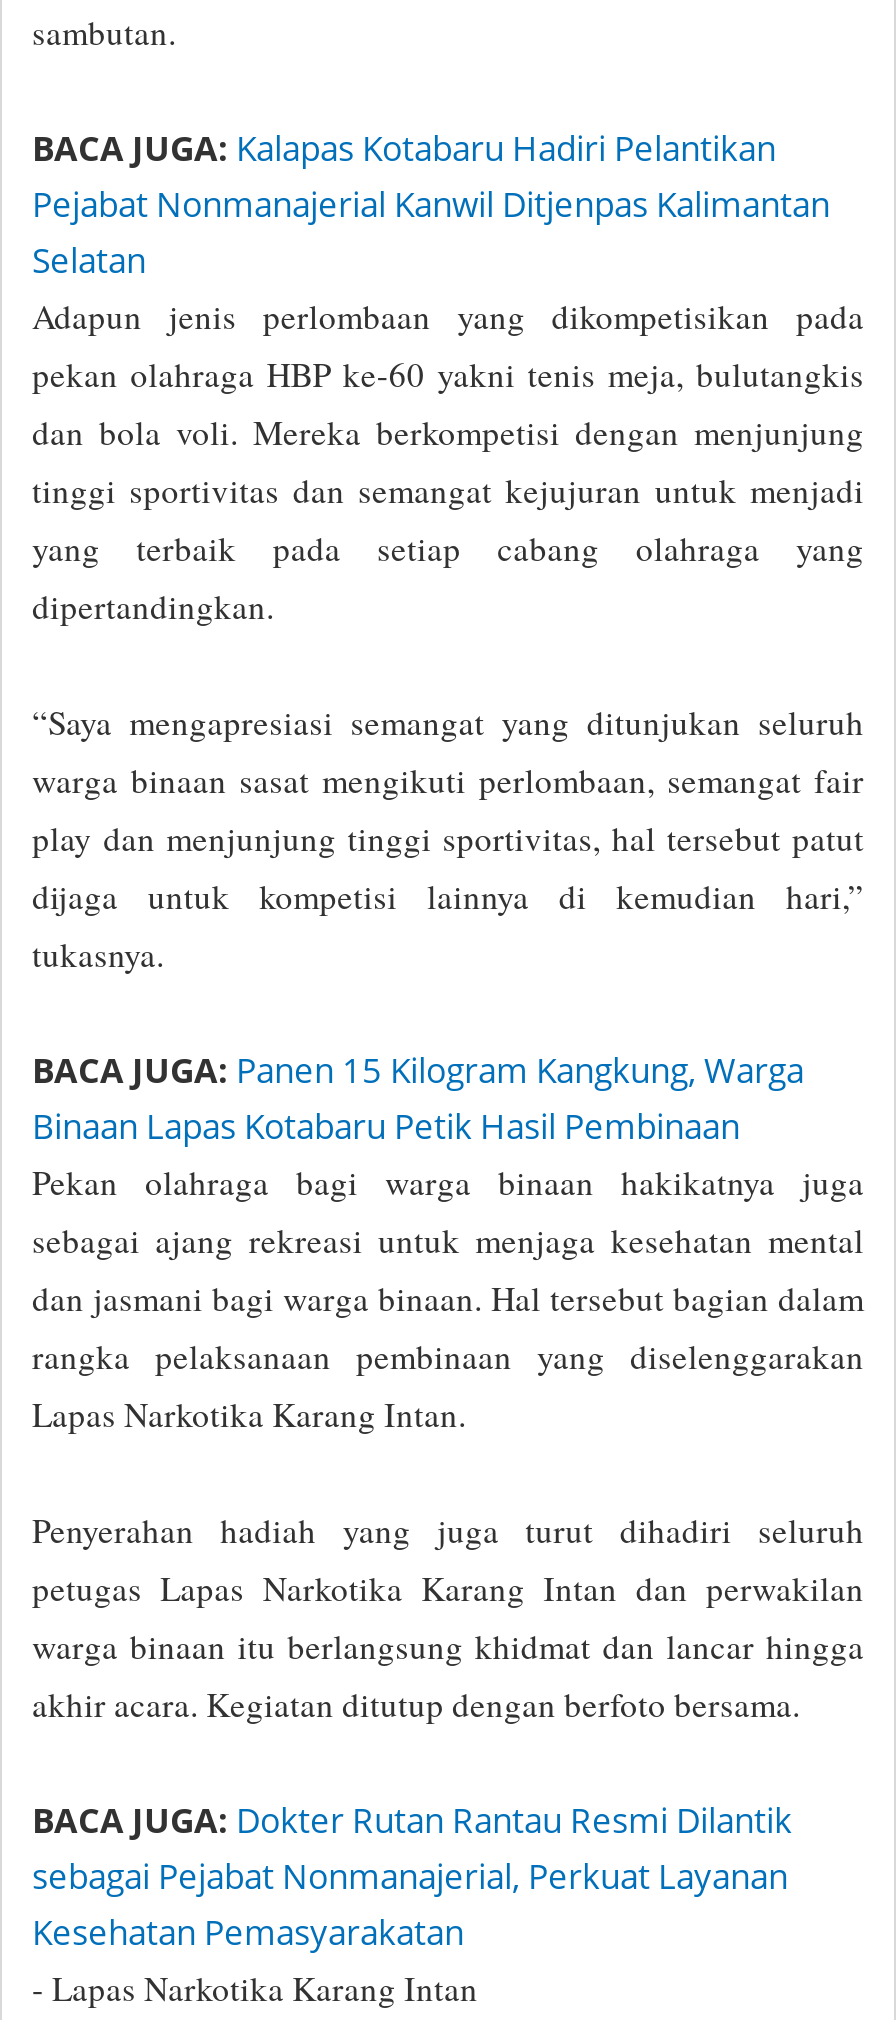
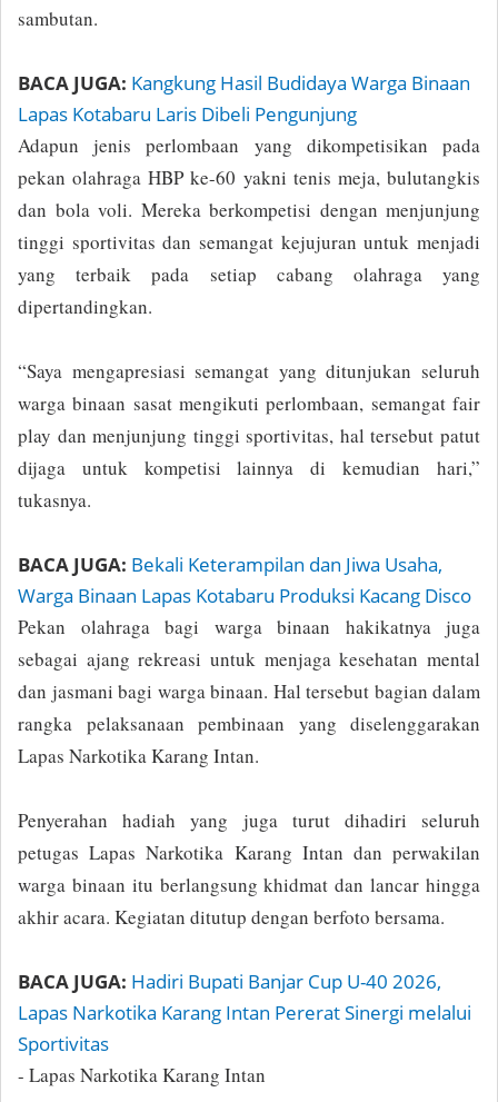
[32,125,830,283] BACA JUGA: Kalapas Kotabaru Hadiri Pelantikan | Pejabat Nonmanajerial Kanwil Ditjenpas Kalimantan | Selatan -> [18,70,470,127] BACA JUGA: Kangkung Hasil Budidaya Warga Binaan | Lapas Kotabaru Laris Dibeli Pengunjung
[32,1047,804,1149] BACA JUGA: Panen 15 Kilogram Kangkung, Warga | Binaan Lapas Kotabaru Petik Hasil Pembinaan -> [18,552,471,608] BACA JUGA: Bekali Keterampilan dan Jiwa Usaha, | Warga Binaan Lapas Kotabaru Produksi Kacang Disco
[32,1797,792,1955] BACA JUGA: Dokter Rutan Rantau Resmi Dilantik | sebagai Pejabat Nonmanajerial, Perkuat Layanan | Kesehatan Pemasyarakatan -> [18,969,471,1056] BACA JUGA: Hadiri Bupati Banjar Cup U-40 2026, | Lapas Narkotika Karang Intan Pererat Sinergi melalui | Sportivitas

